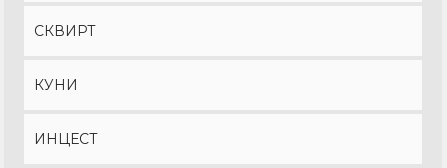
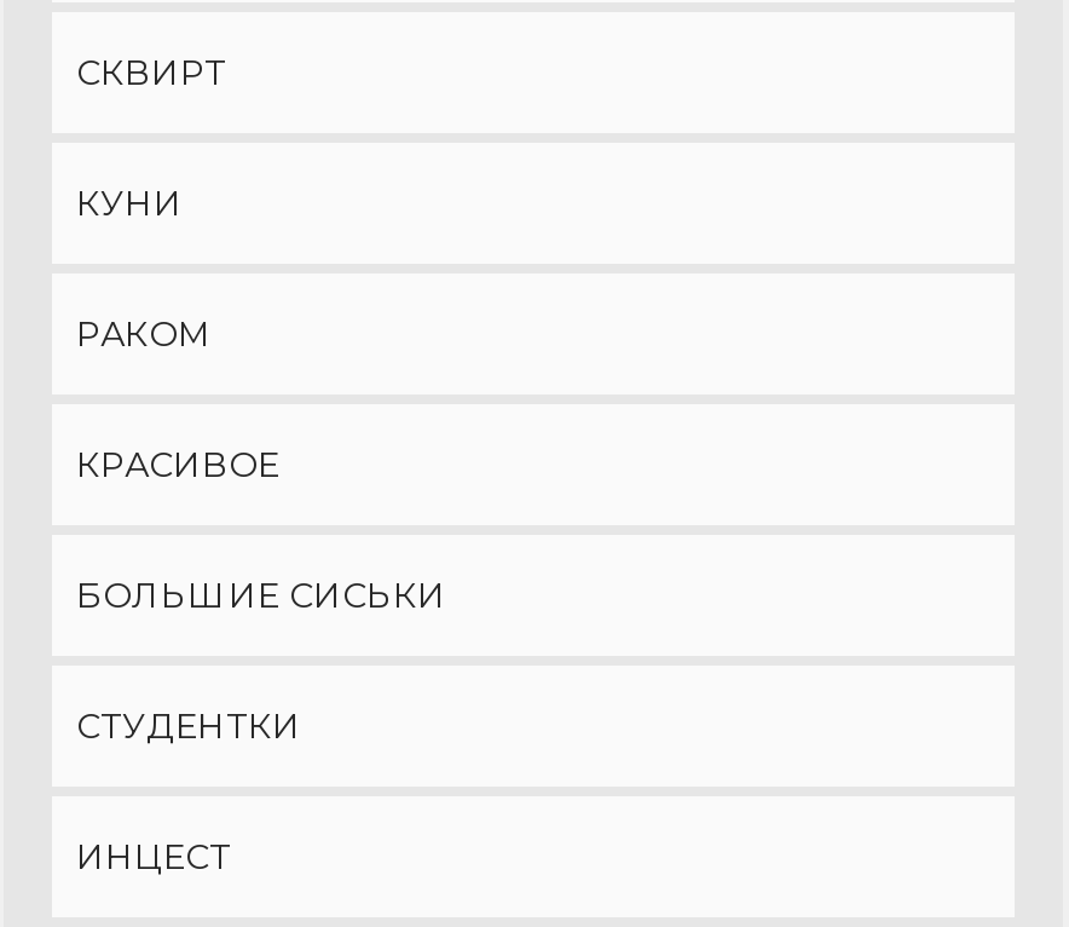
none -> [76,313,446,749] РАКОМ | КРАСИВОЕ | БОЛЬШИЕ СИСЬКИ | СТУДЕНТКИ

